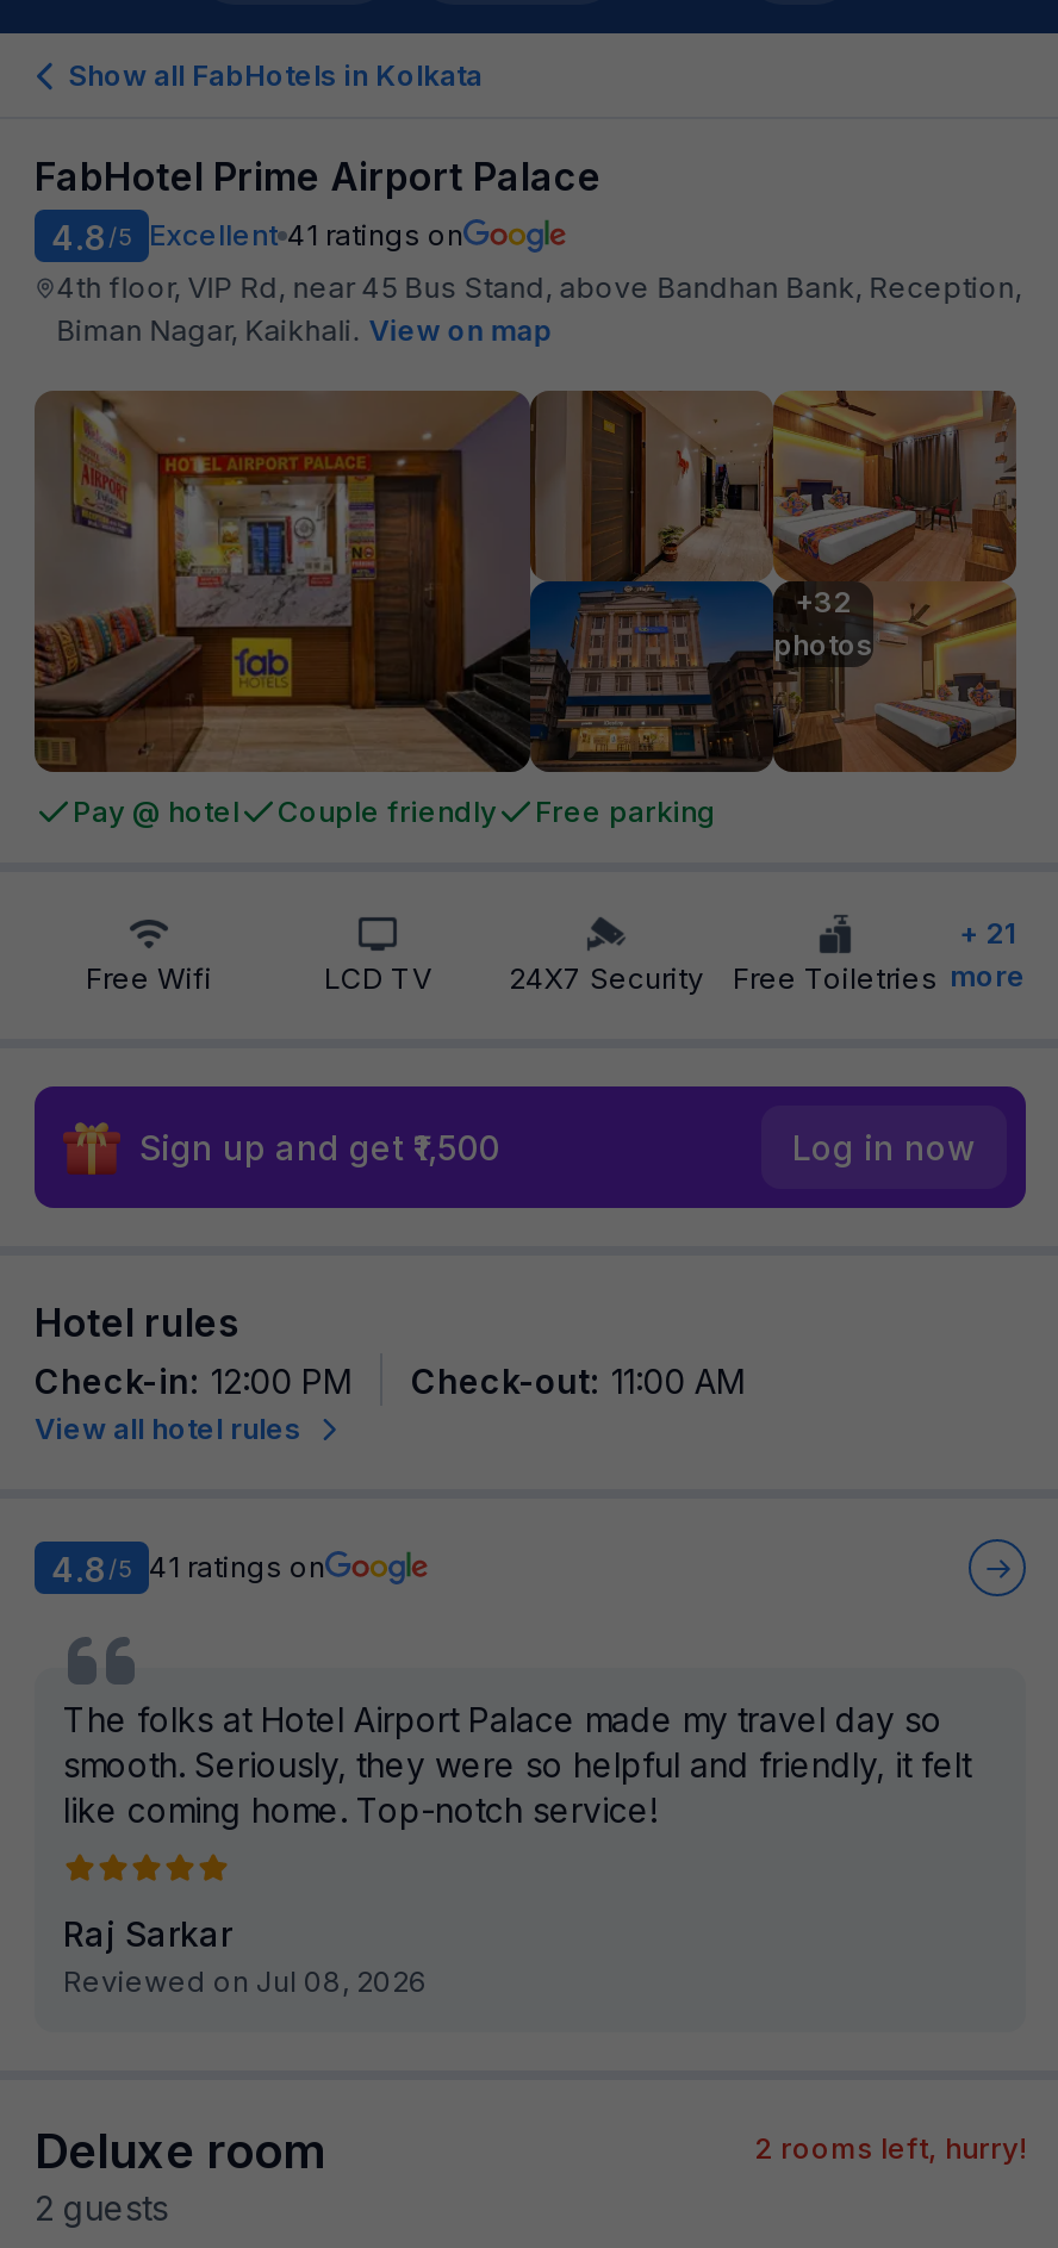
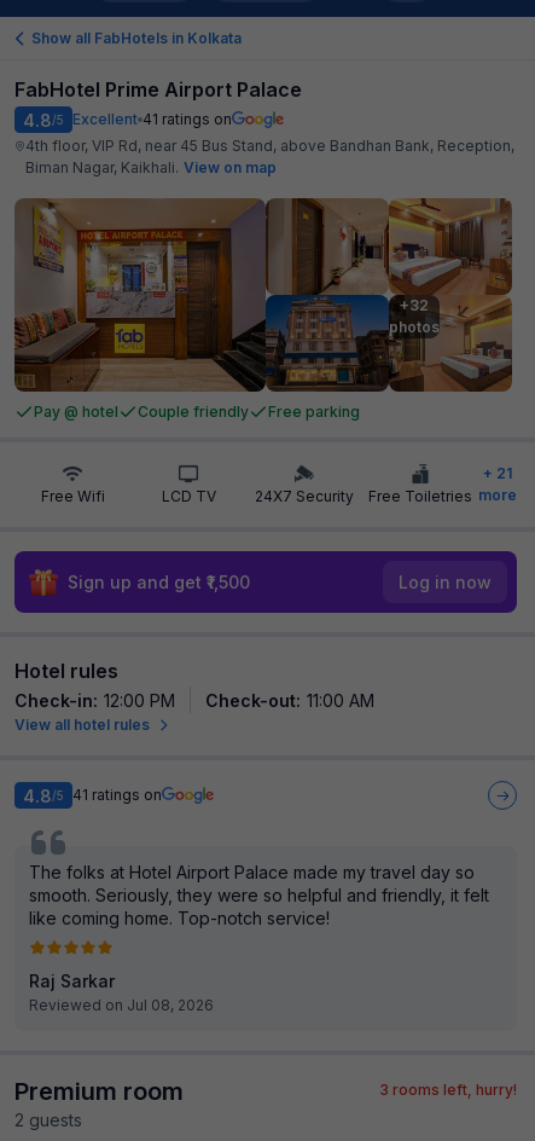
[35,2123,325,2180] Deluxe room -> [14,1077,184,1106] Premium room
[754,2130,1026,2166] 2 rooms left, hurry! -> [379,1081,517,1099] 3 rooms left, hurry!

